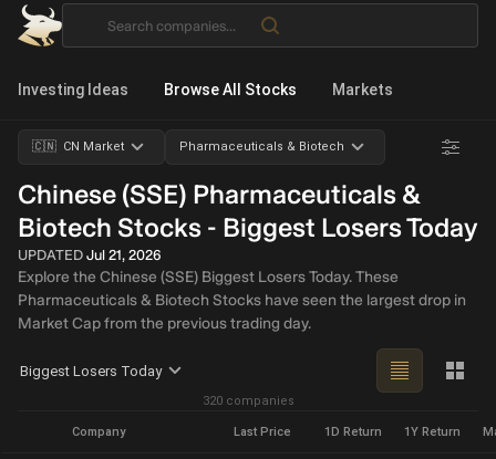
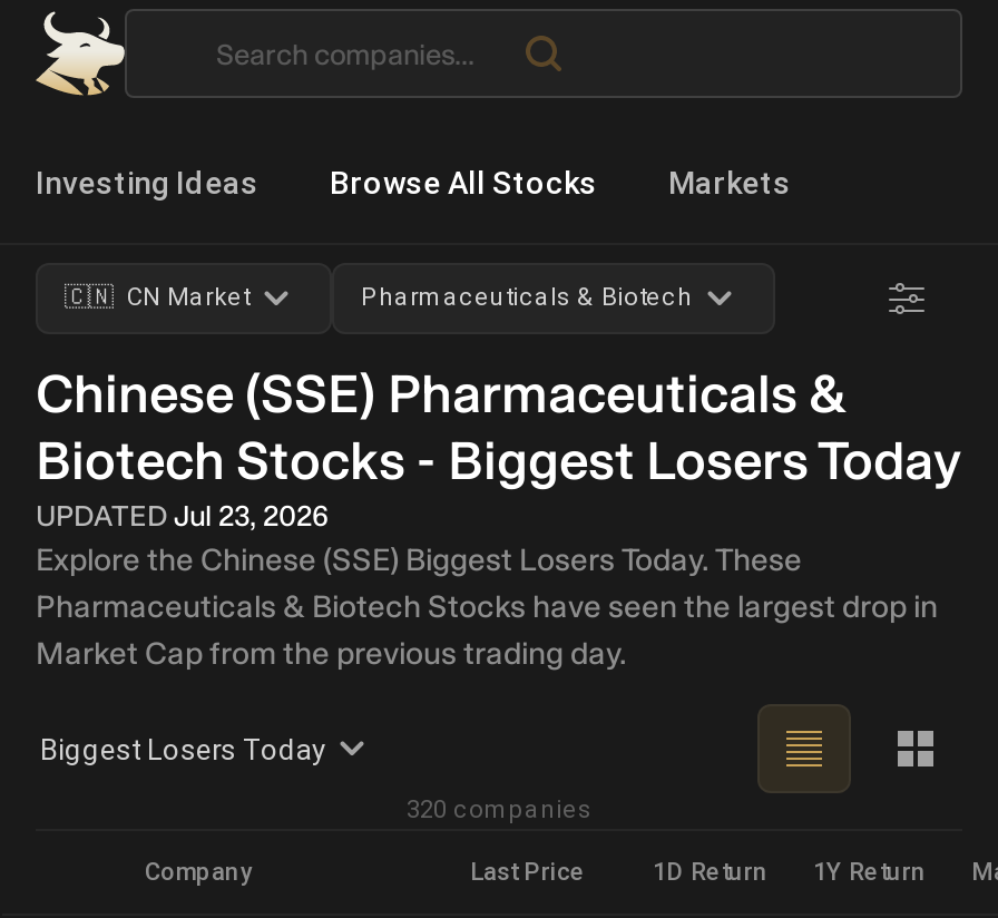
[18,247,162,263] UPDATED Jul 21, 2026 -> [36,499,330,533] UPDATED Jul 23, 2026

